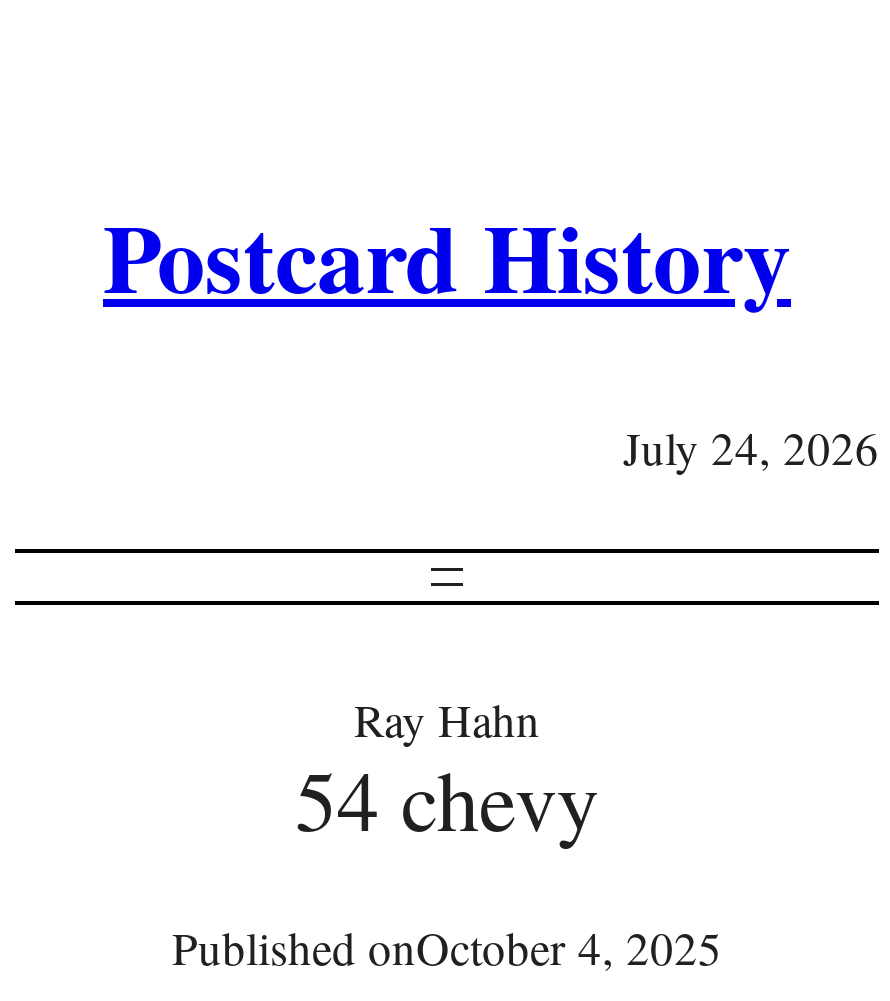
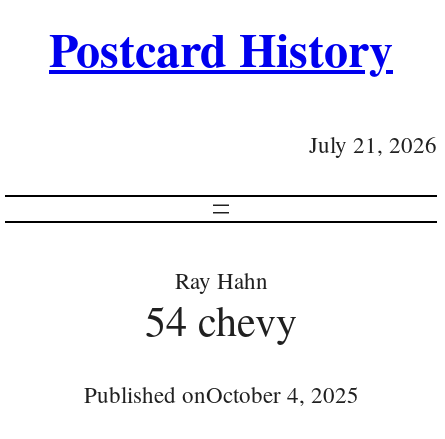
[623,417,879,477] July 24, 2026 -> [309,129,437,159] July 21, 2026

